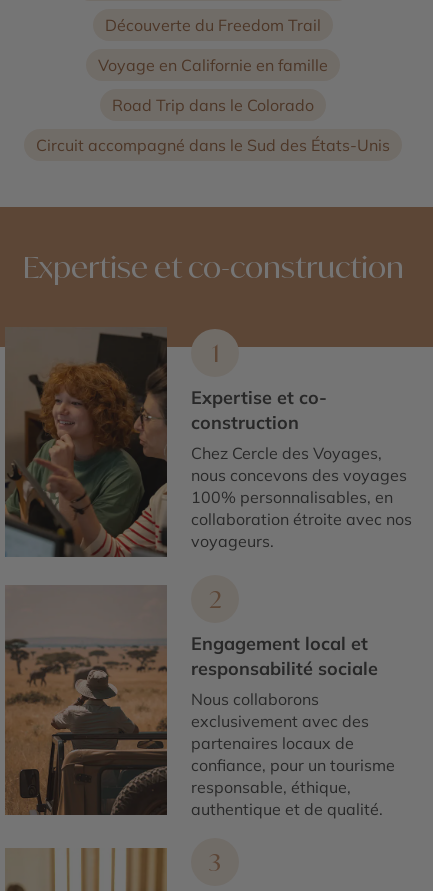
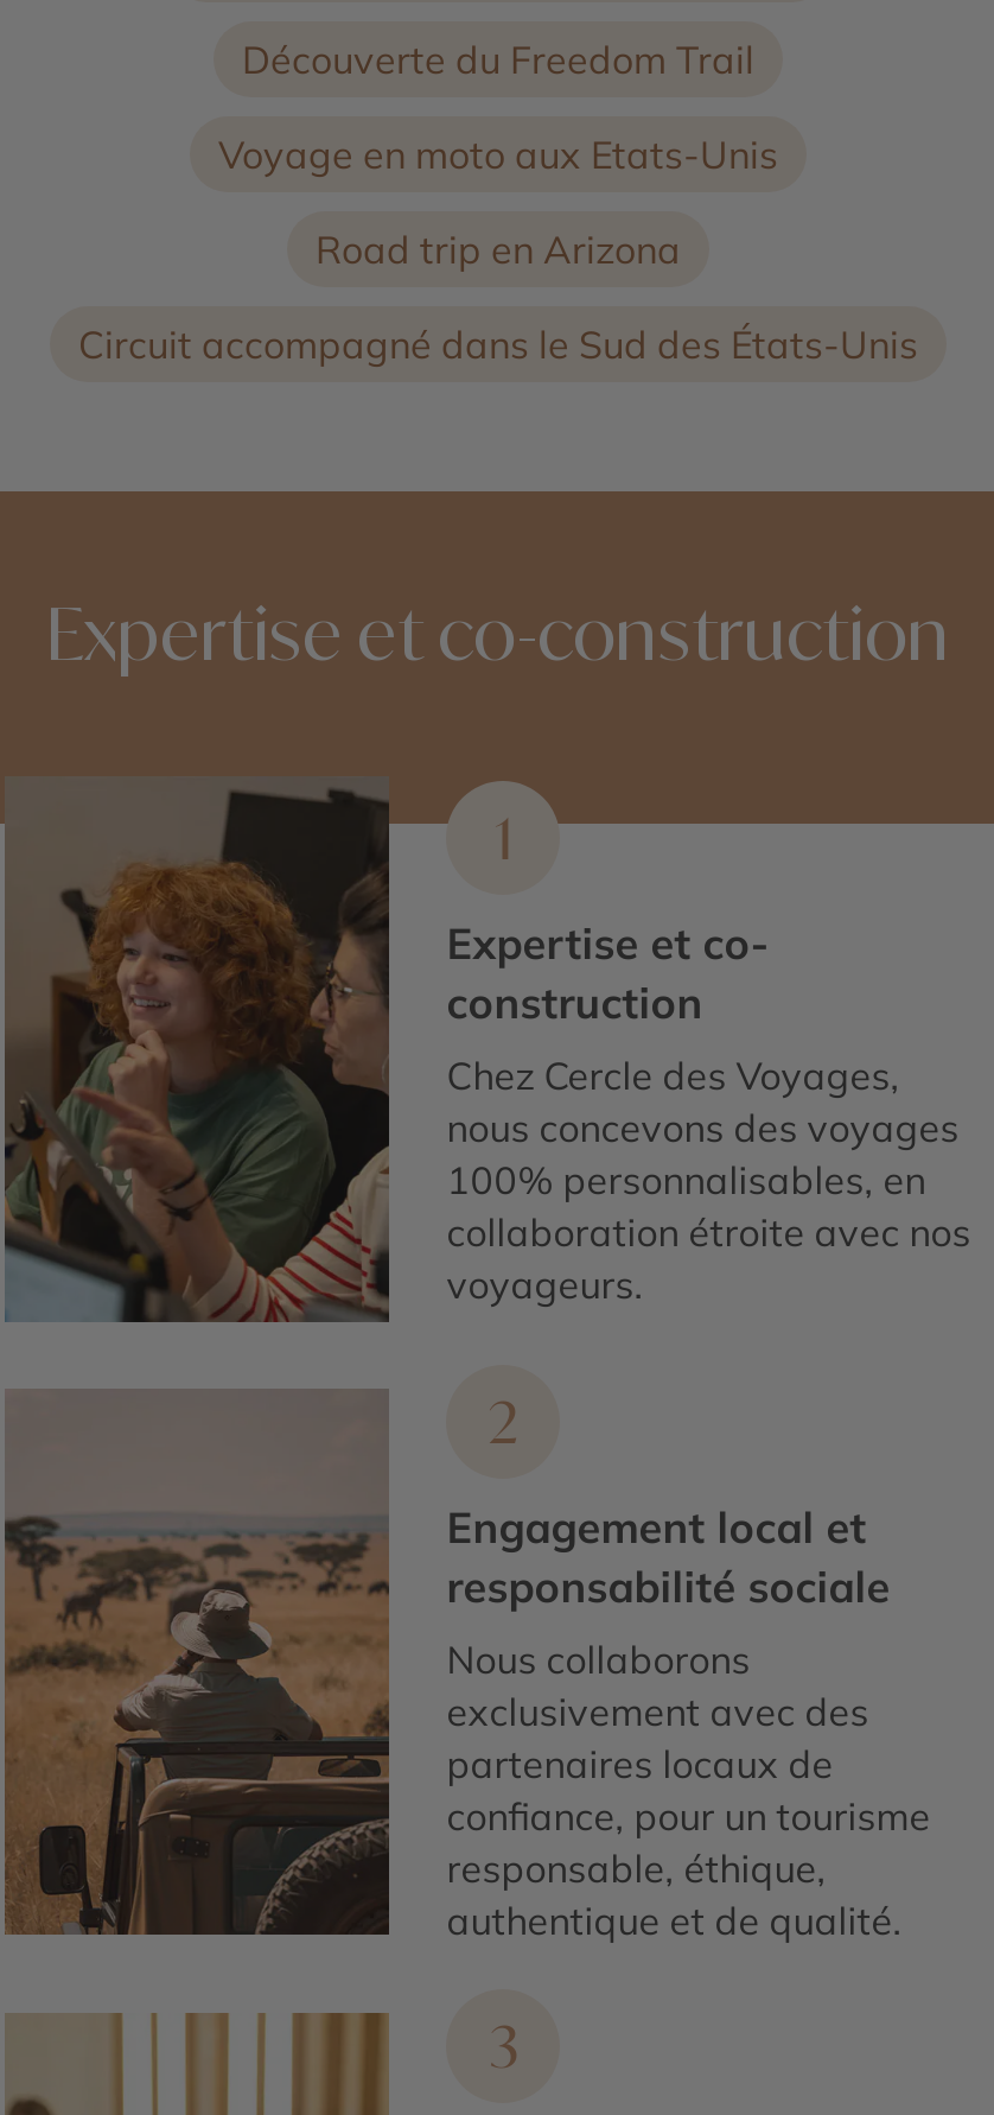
[98,55,328,75] Voyage en Californie en famille -> [218,131,778,178] Voyage en moto aux Etats-Unis
[112,95,314,115] Road Trip dans le Colorado -> [316,226,681,273] Road trip en Arizona

